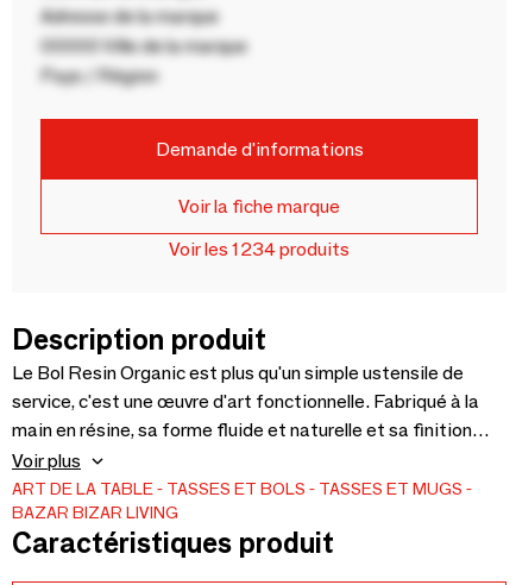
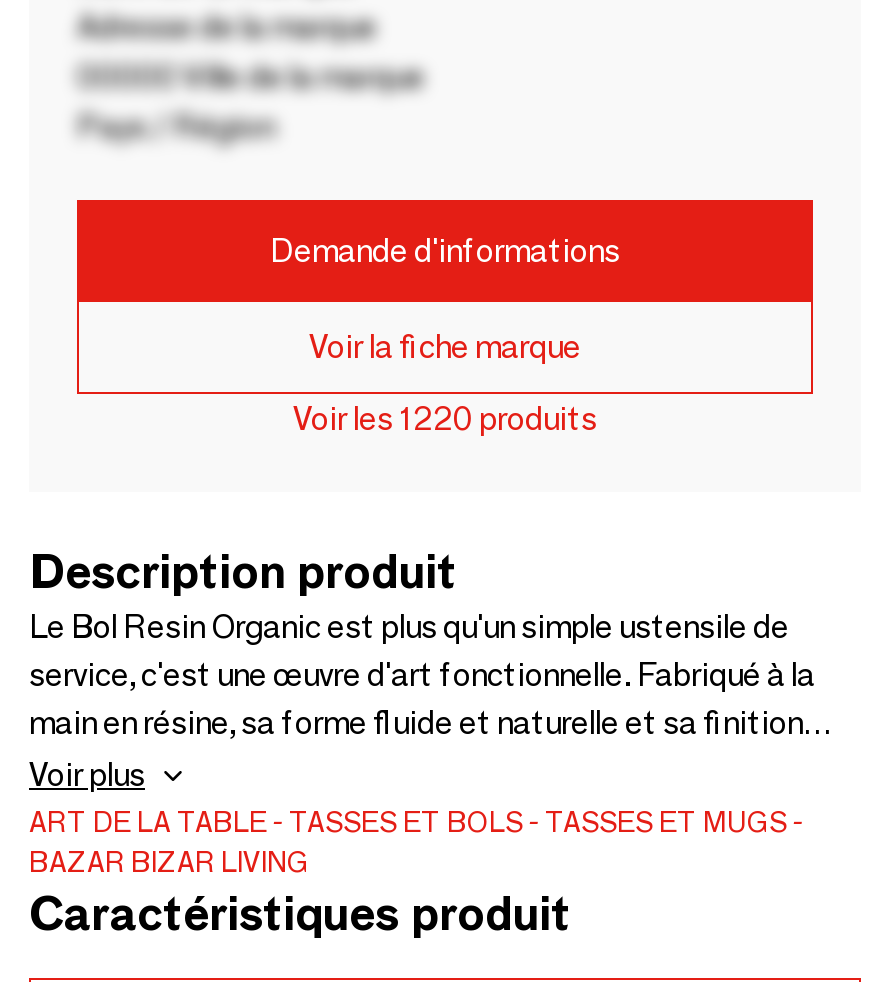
[169,238,350,260] Voir les 1234 produits -> [293,400,597,438] Voir les 1220 produits

